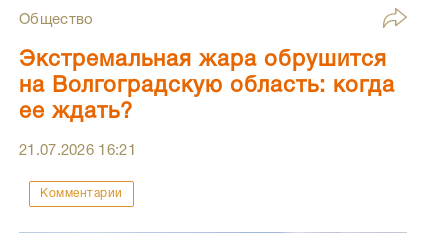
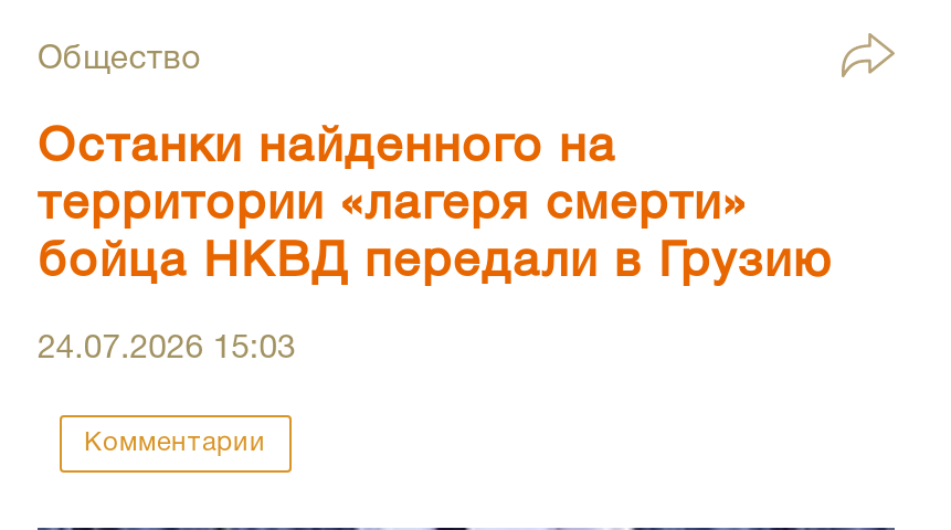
[19,50,395,122] Экстремальная жара обрушится | на Волгоградскую область: когда | ее ждать? -> [38,125,833,284] Останки найденного на | территории «лагеря смерти» | бойца НКВД передали в Грузию
[19,144,136,158] 21.07.2026 16:21 -> [38,333,296,363] 24.07.2026 15:03

